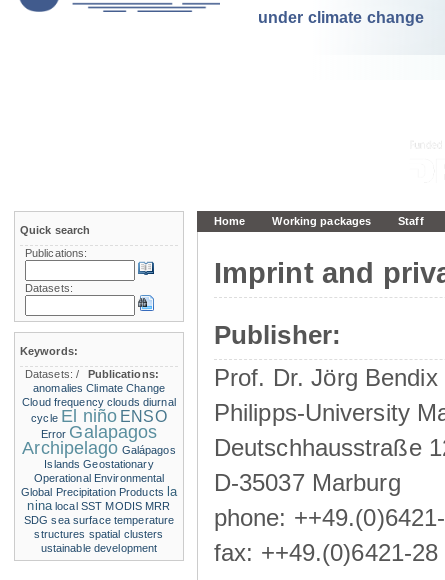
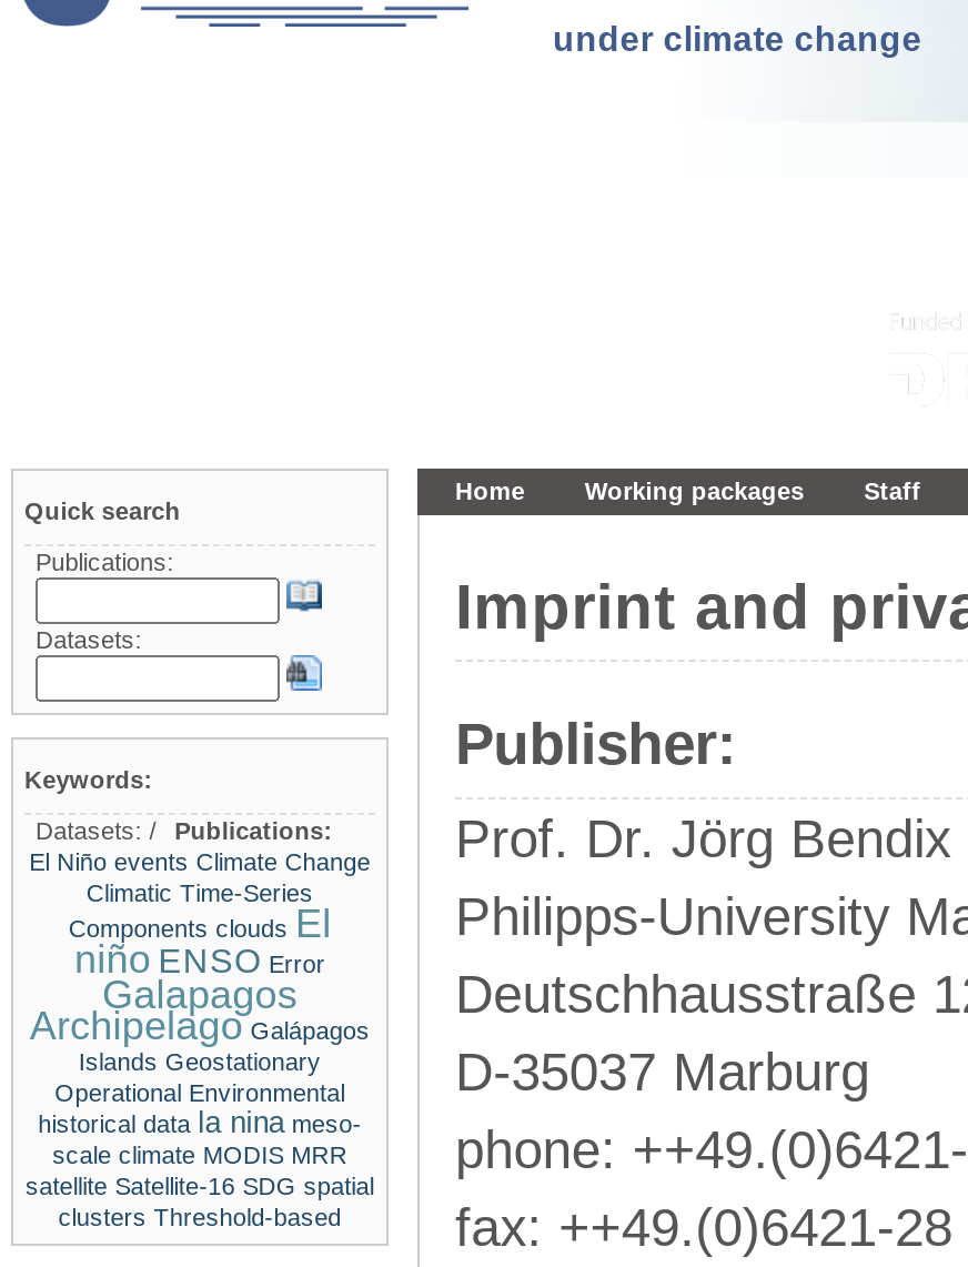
[22,382,176,442] anomalies Climate Change | Cloud frequency clouds diurnal | cycle El niño ENSO | Error Galapagos -> [29,849,370,1018] El Niño events Climate Change | Climatic Time-Series | Components clouds El | niño ENSO Error | Galapagos
[21,484,177,554] Global Precipitation Products la | nina local SST MODIS MRR | SDG sea surface temperature | structures spatial clusters | ustainable development -> [26,1106,374,1231] historical data la nina meso- | scale climate MODIS MRR | satellite Satellite-16 SDG spatial | clusters Threshold-based

